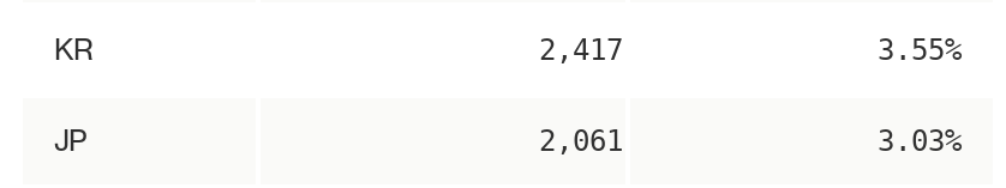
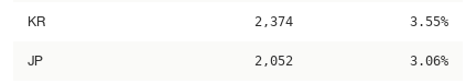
[539,34,623,67] 2,417 -> [254,14,293,29] 2,374
[539,125,623,158] 2,061 -> [254,53,293,68] 2,052
[878,125,962,158] 3.03% -> [410,53,448,68] 3.06%

